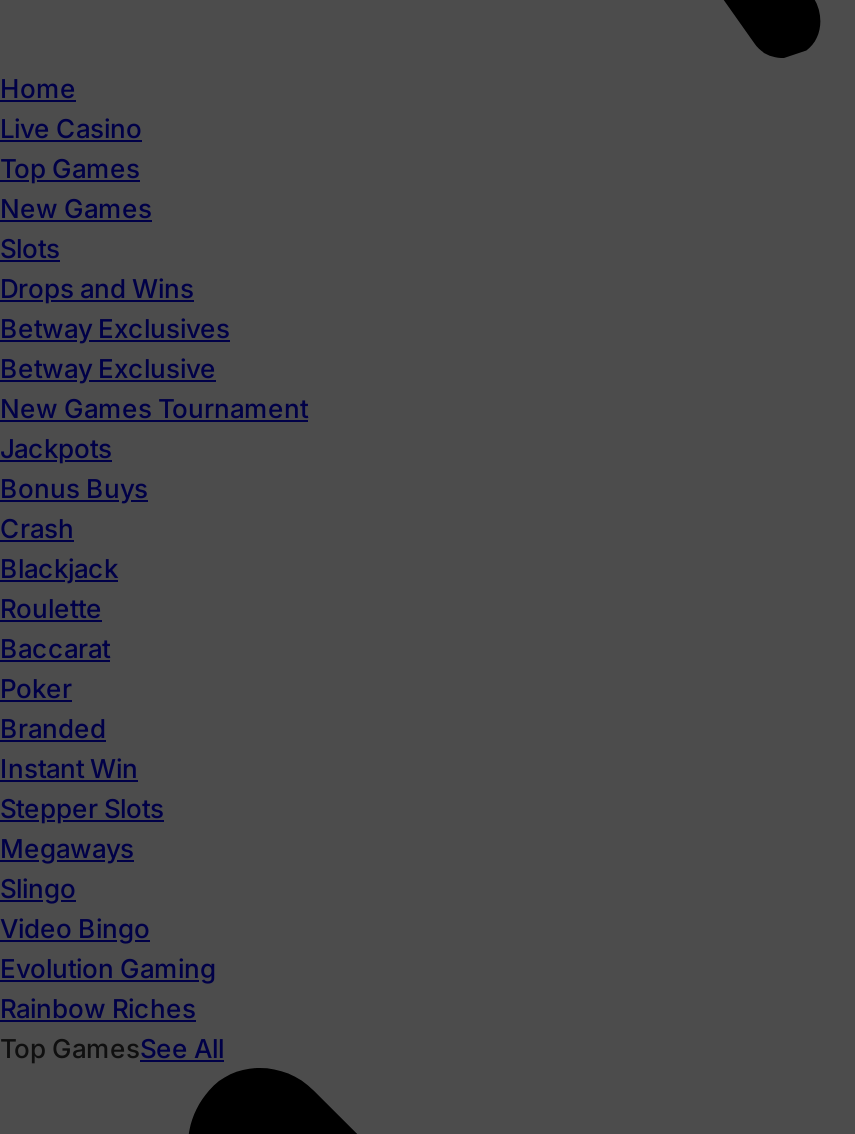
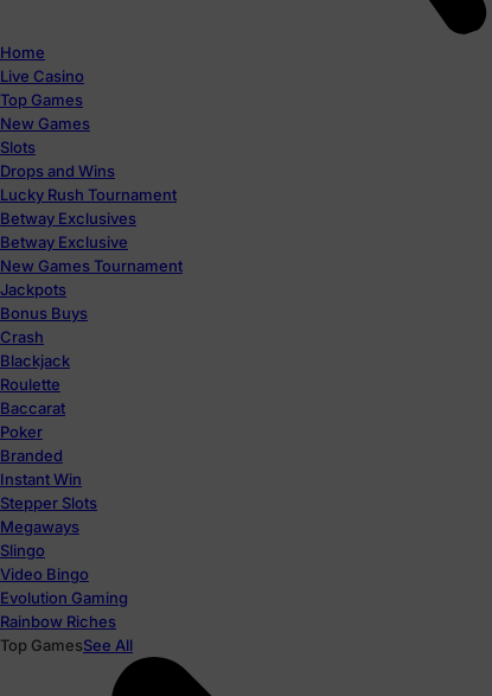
none -> [0,185,177,204] Lucky Rush Tournament

